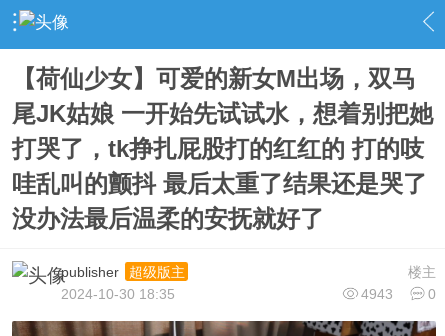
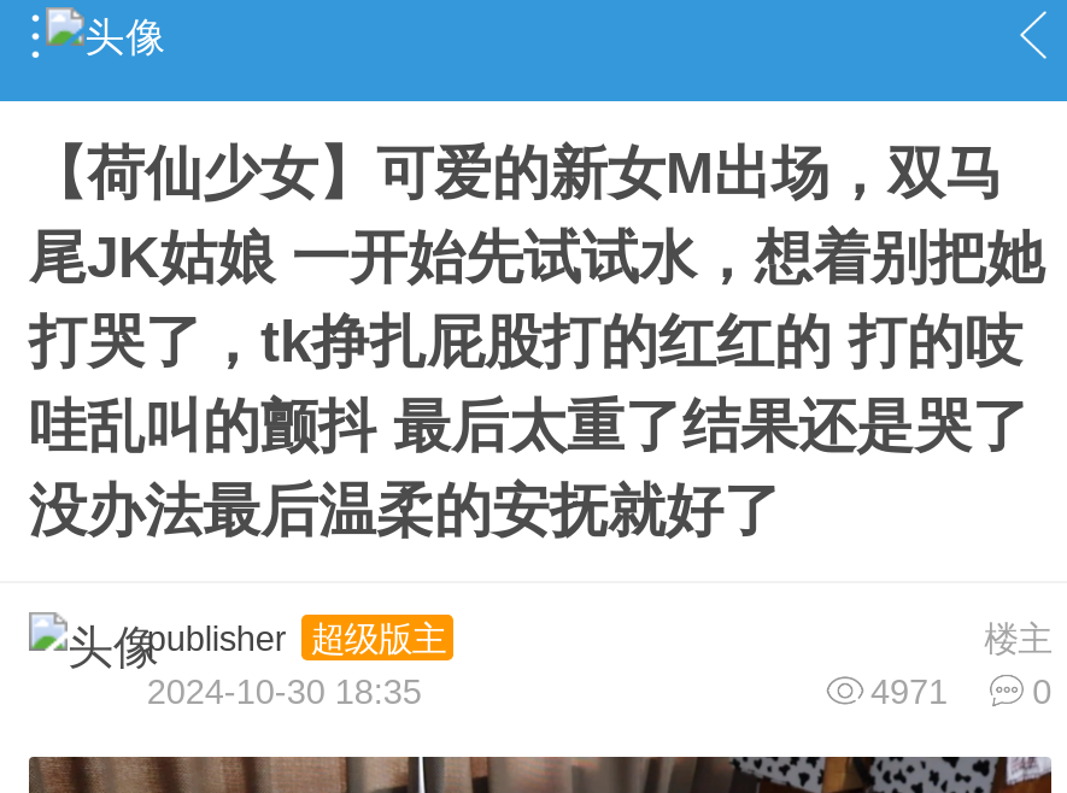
[361,286,436,302] 4943 0 -> [870,672,1052,711] 4971 0

